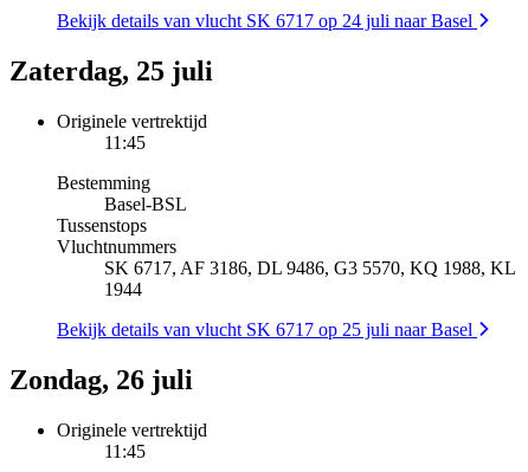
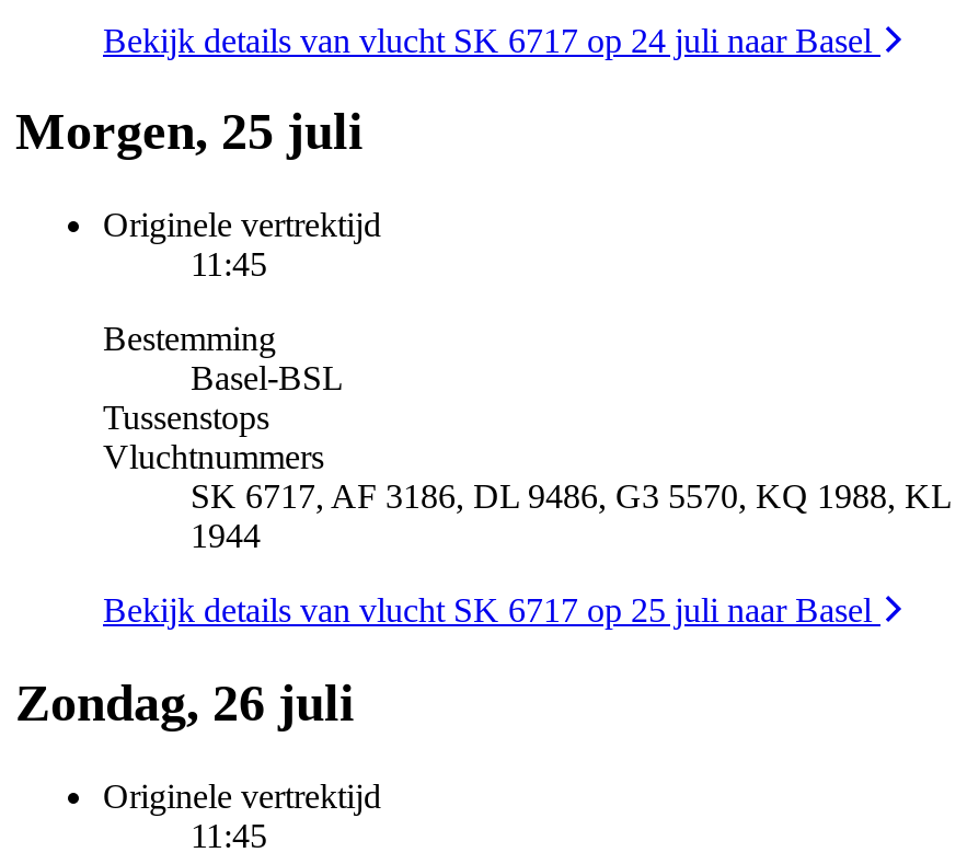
[9,55,213,86] Zaterdag, 25 juli -> [15,104,364,161] Morgen, 25 juli

